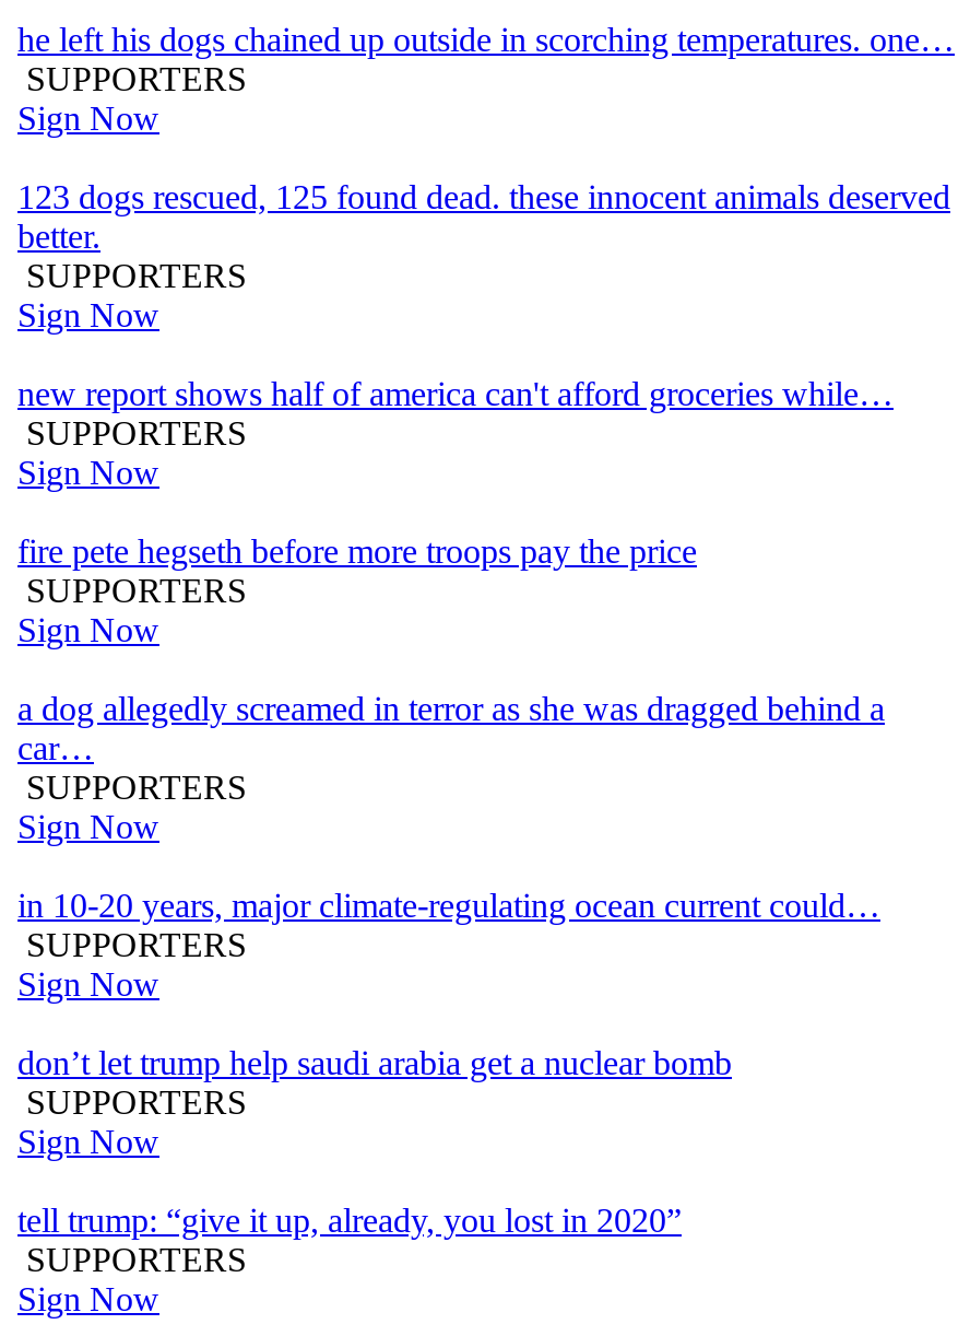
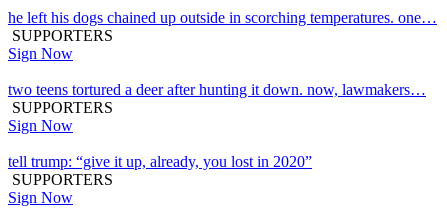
[17,178,950,1081] 123 dogs rescued, 125 found dead. these innocent animals deserved | better. | SUPPORTERS | Sign Now | new report shows half of america can't afford groceries while… | SUPPORTERS | Sign Now | fire pete hegseth before more troops pay the price | SUPPORTERS | Sign Now | a dog allegedly screamed in terror as she was dragged behind a | car… | SUPPORTERS | Sign Now | in 10-20 years, major climate-regulating ocean current could… | SUPPORTERS | Sign Now | don’t let trump help saudi arabia get a nuclear bomb -> [8,81,426,98] two teens tortured a deer after hunting it down. now, lawmakers…

